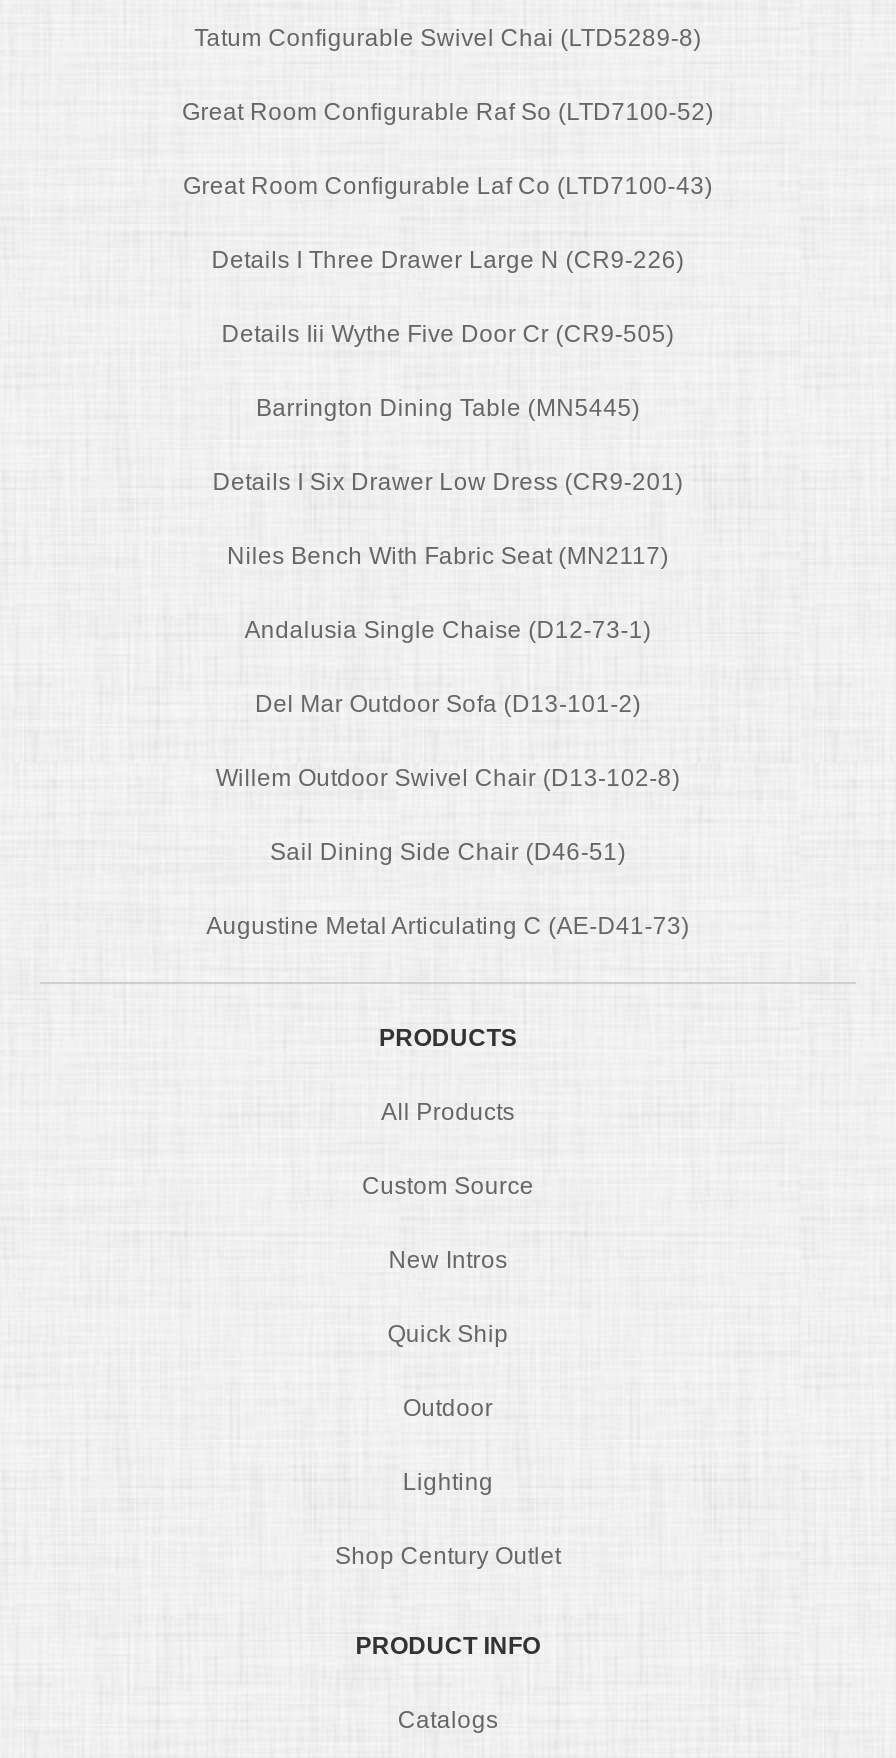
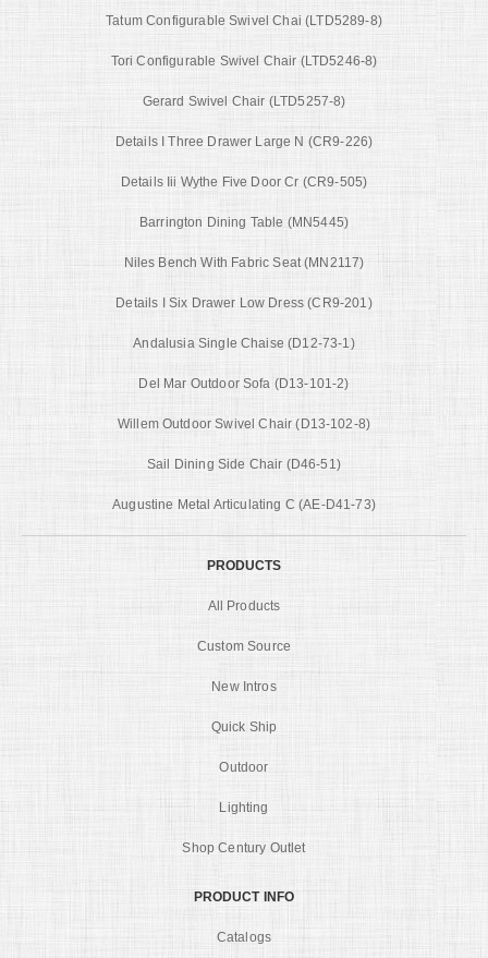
[182,98,714,126] Great Room Configurable Raf So (LTD7100-52) -> [111,53,377,69] Tori Configurable Swivel Chair (LTD5246-8)
[183,172,713,200] Great Room Configurable Laf Co (LTD7100-43) -> [142,94,346,109] Gerard Swivel Chair (LTD5257-8)
moved [213,468,683,496] -> [116,295,372,311]: Details I Six Drawer Low Dress (CR9-201)
moved [227,542,669,570] -> [124,255,364,270]: Niles Bench With Fabric Seat (MN2117)

